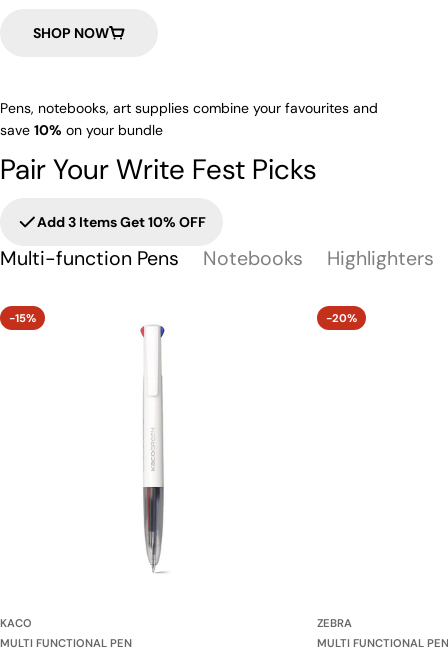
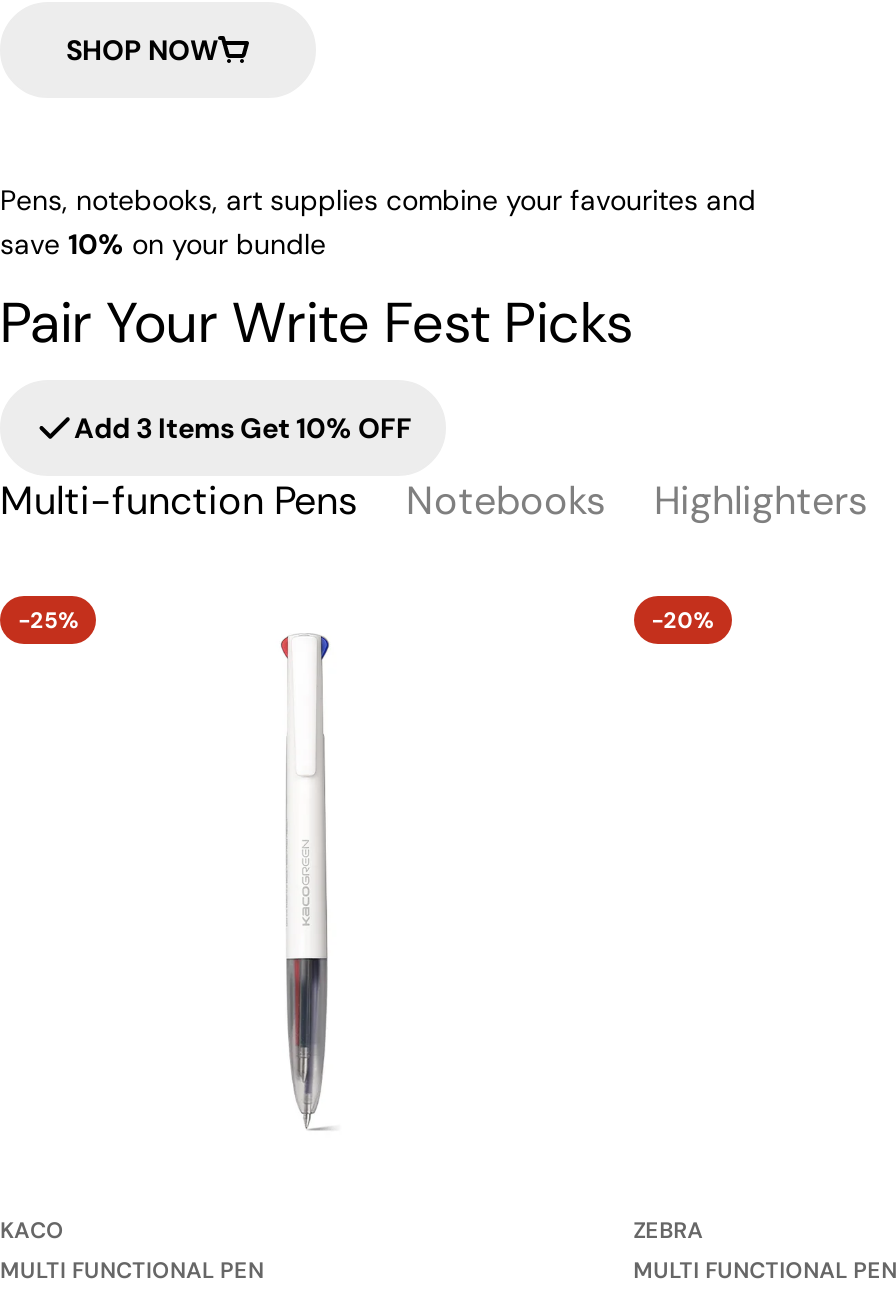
[9,311,36,325] -15% -> [18,606,78,634] -25%

